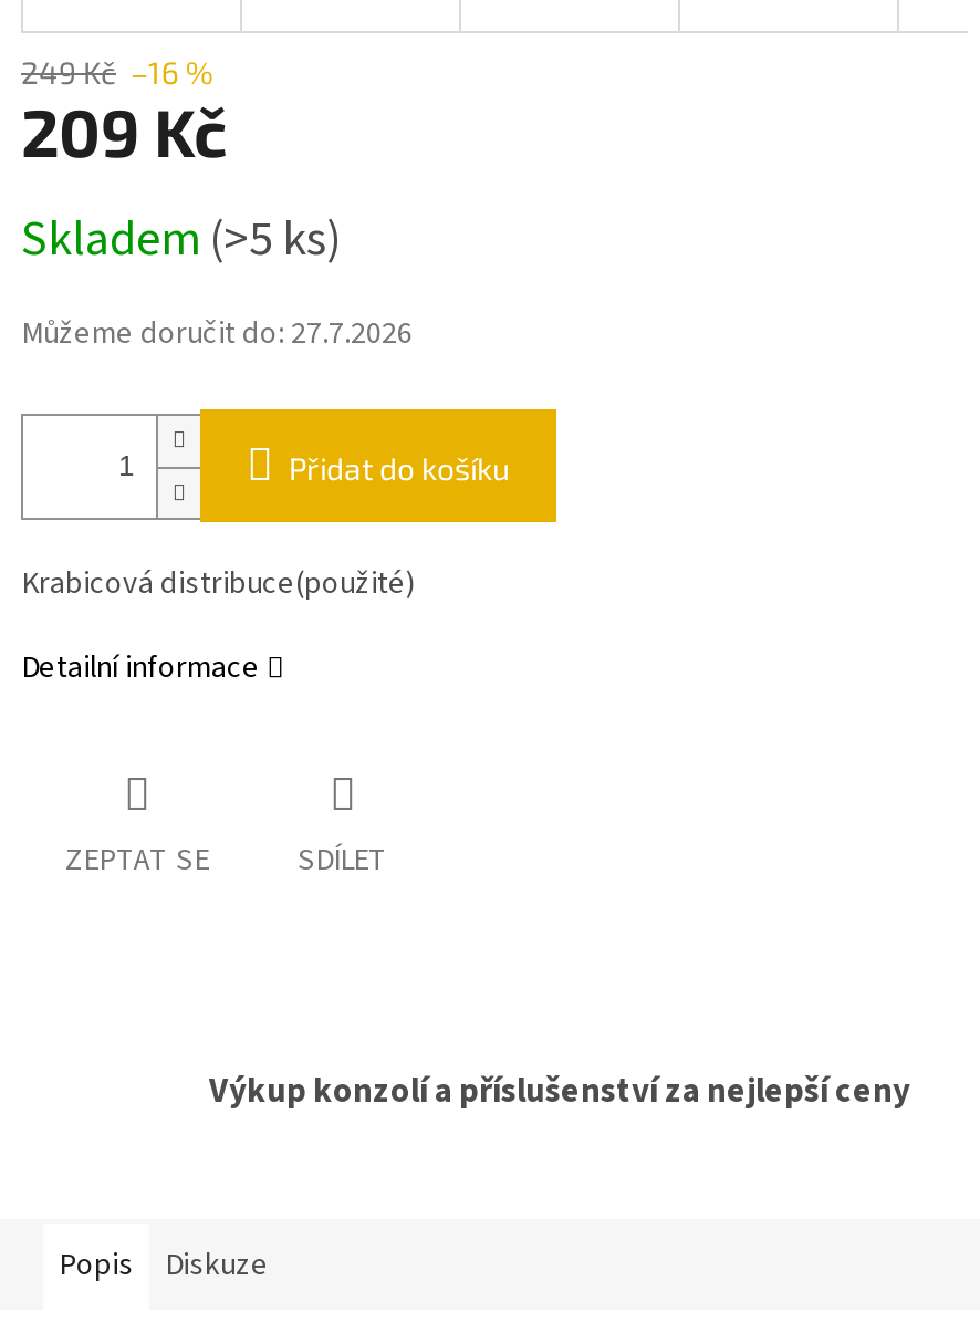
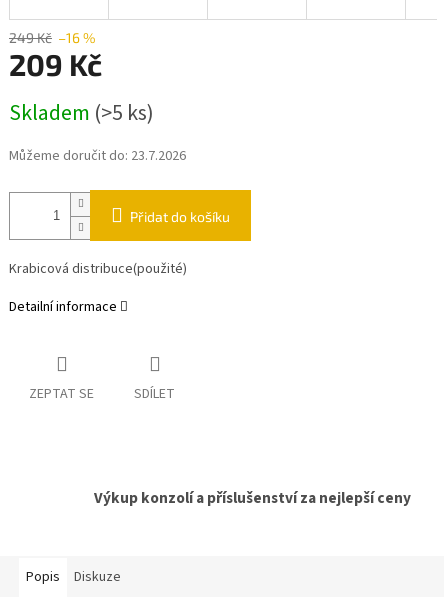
[21,313,413,357] Můžeme doručit do: 27.7.2026 -> [9,146,186,166] Můžeme doručit do: 23.7.2026

